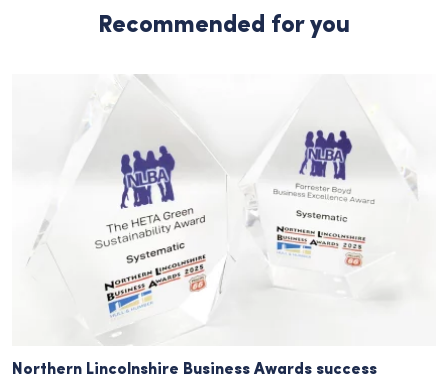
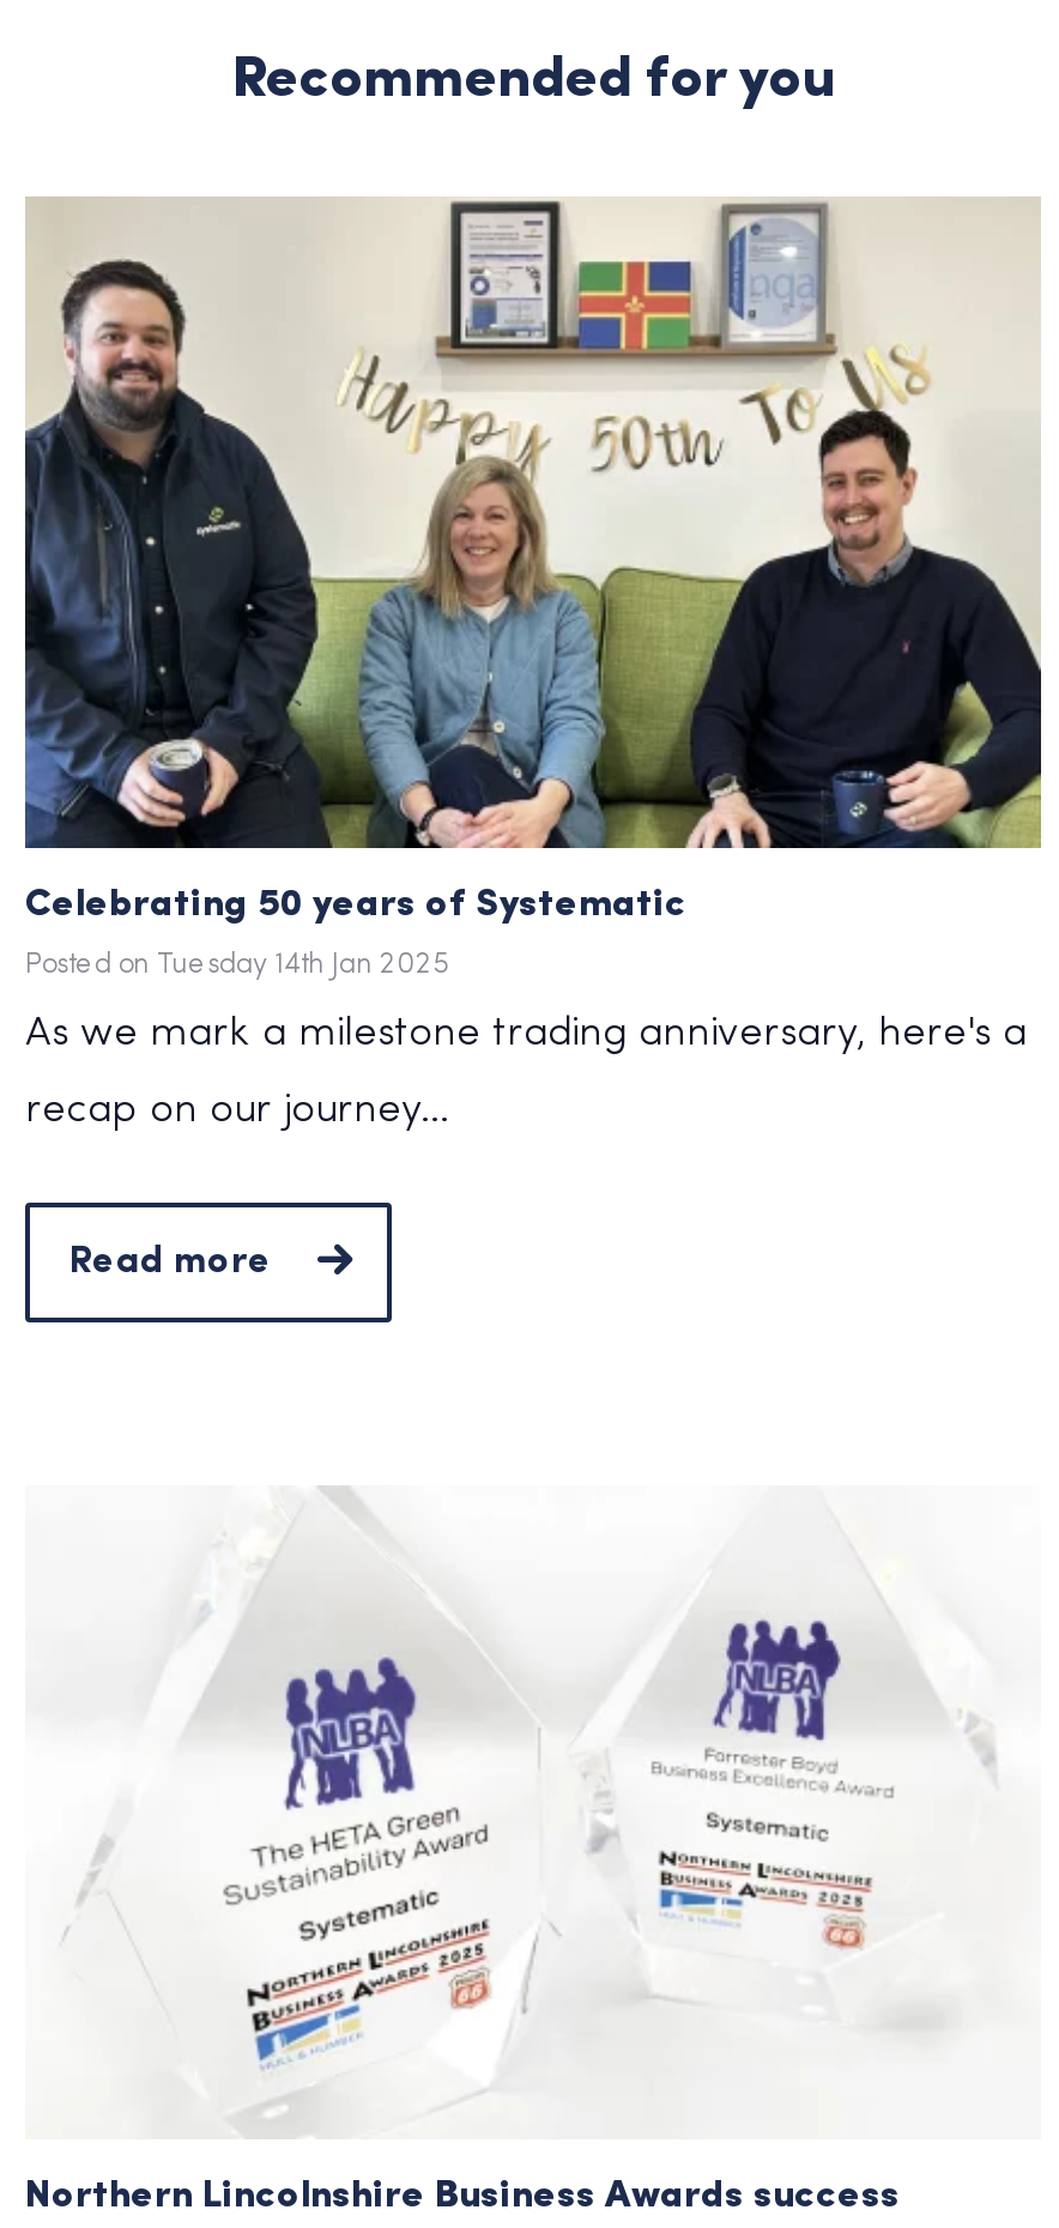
none -> [23,196,1043,1131] [image] | Celebrating 50 years of Systematic | Posted on Tuesday 14th Jan 2025 | As we mark a milestone trading anniversary, here's a | recap on our journey...
none -> [68,1244,272,1282] Read more

